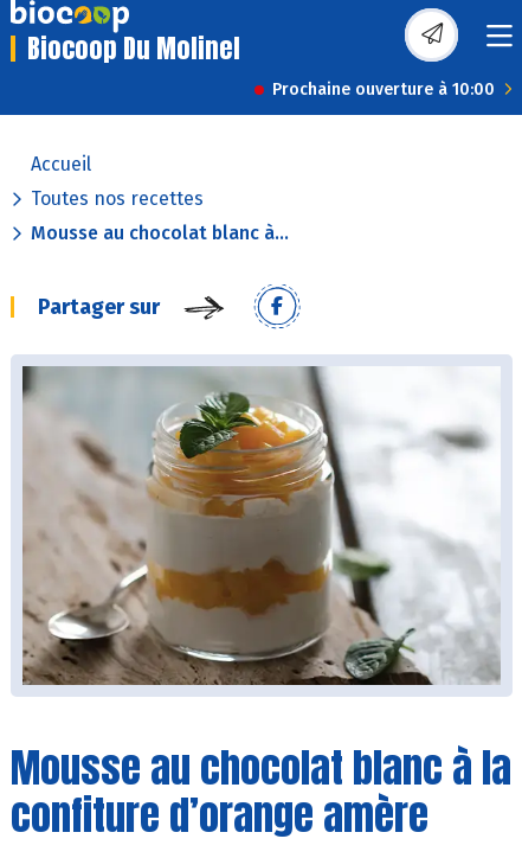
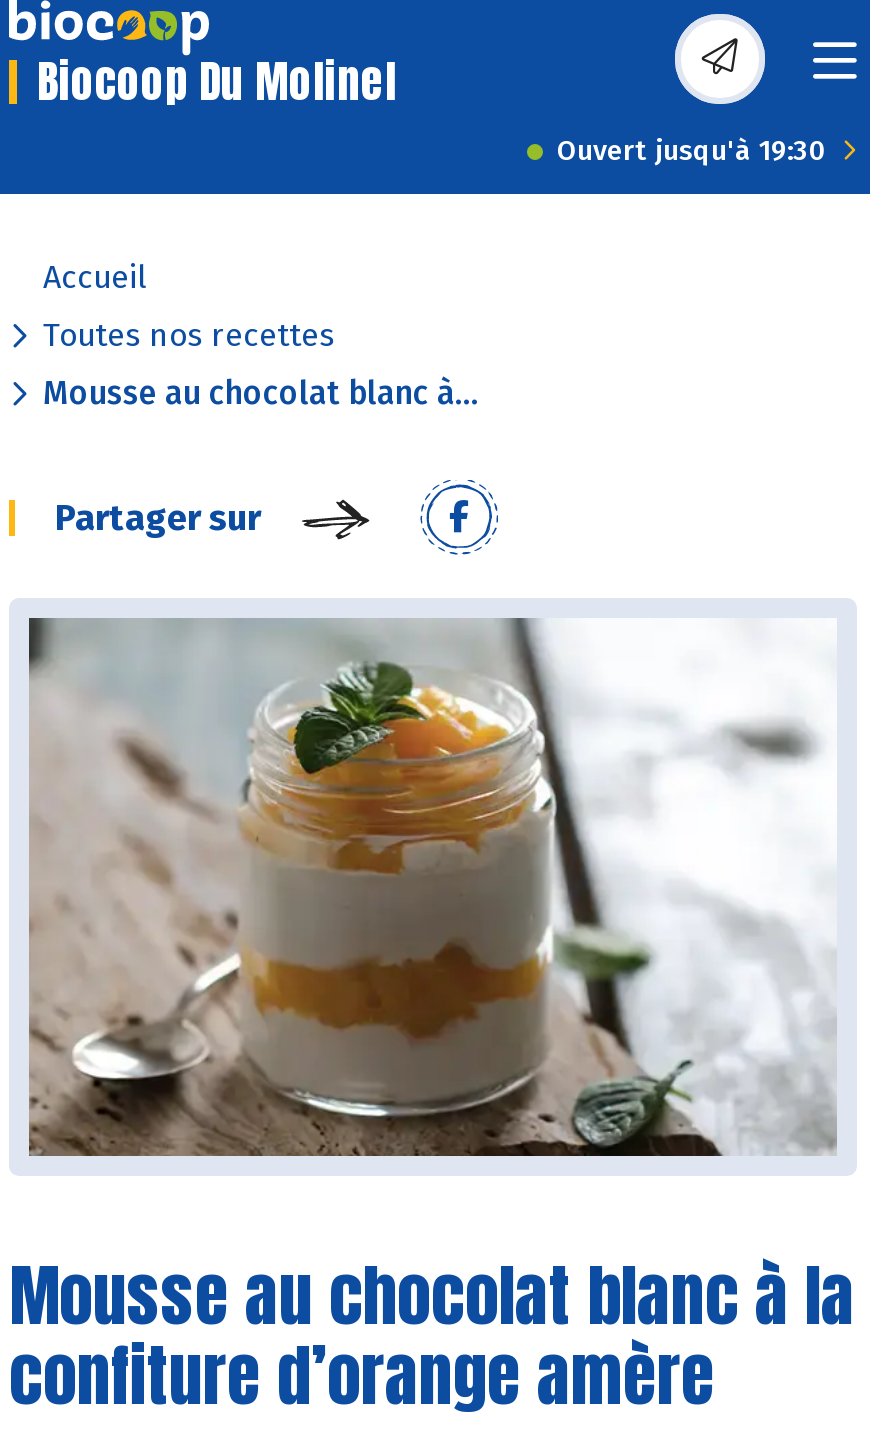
[272,79,495,100] Prochaine ouverture à 10:00 -> [557,134,827,168] Ouvert jusqu'à 19:30

